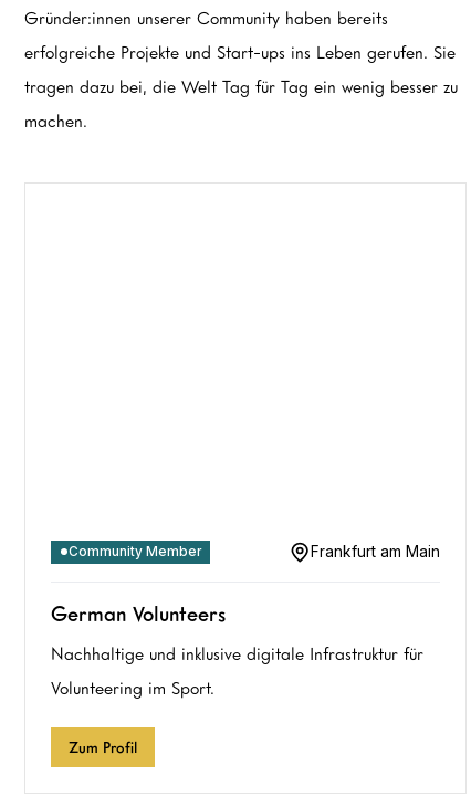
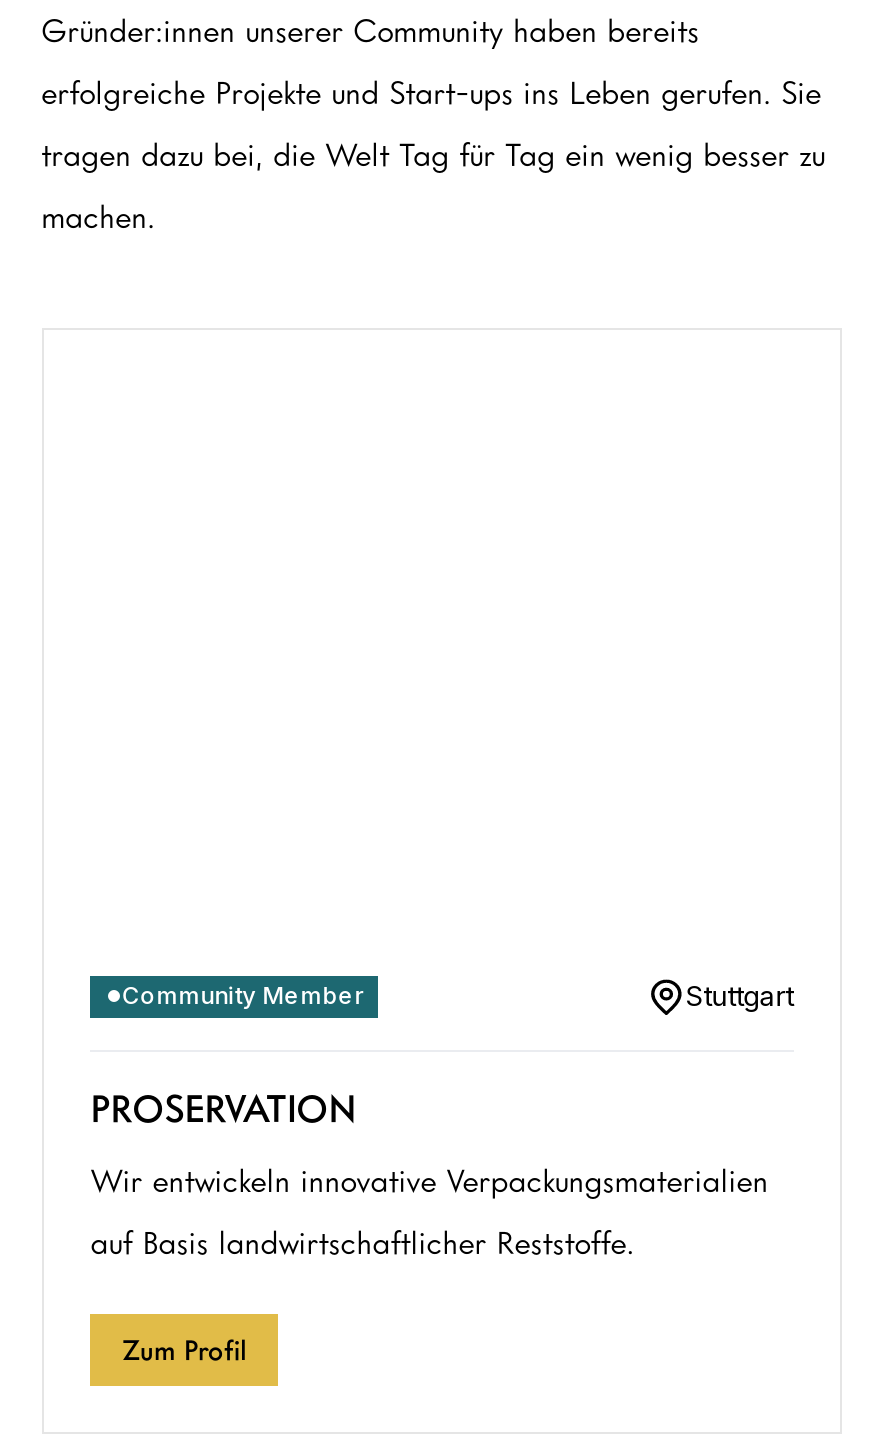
[310,543,440,561] Frankfurt am Main -> [686,981,794,1013] Stuttgart
[51,601,226,626] German Volunteers -> [90,1085,356,1131] PROSERVATION
[51,644,424,664] Nachhaltige und inklusive digitale Infrastruktur für -> [90,1162,768,1198] Wir entwickeln innovative Verpackungsmaterialien
[51,678,215,698] Volunteering im Sport. -> [90,1224,634,1260] auf Basis landwirtschaftlicher Reststoffe.

